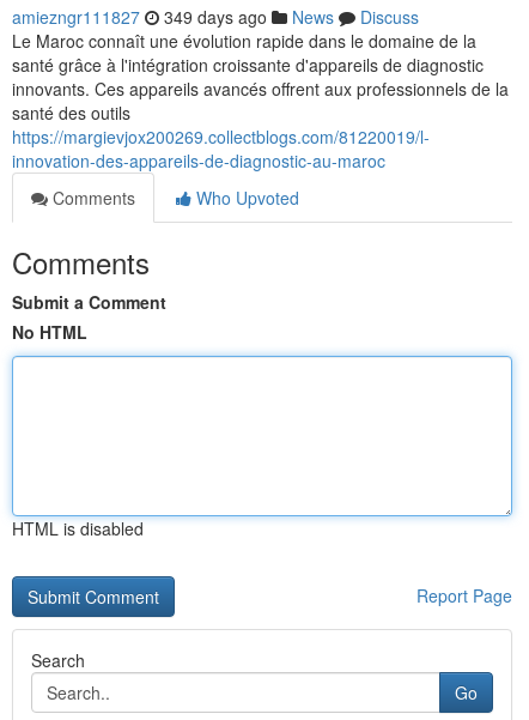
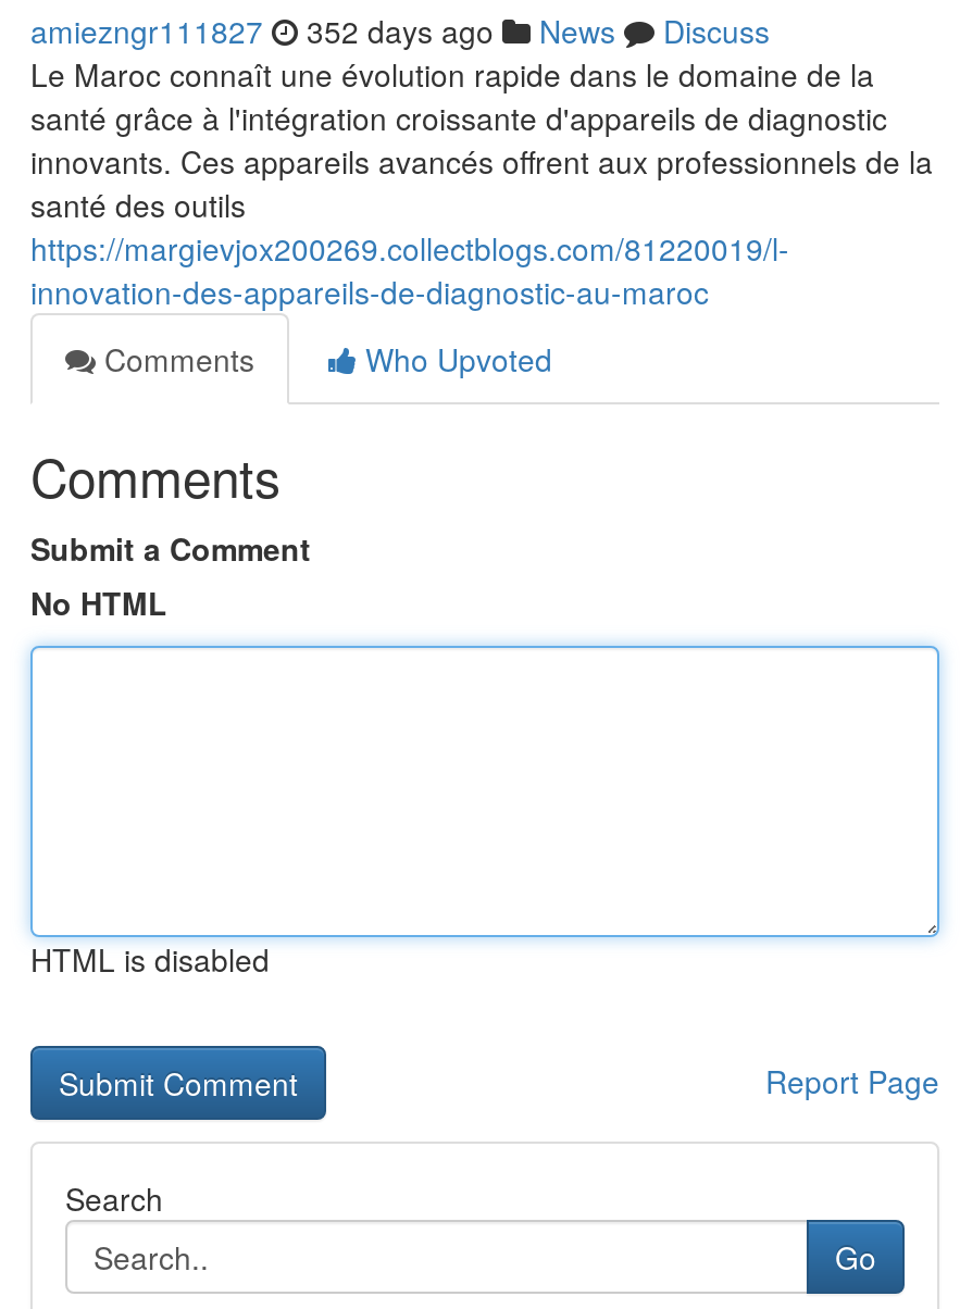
[12,5,419,29] amiezngr111827 349 days ago News Discuss -> [30,9,770,52] amiezngr111827 352 days ago News Discuss

